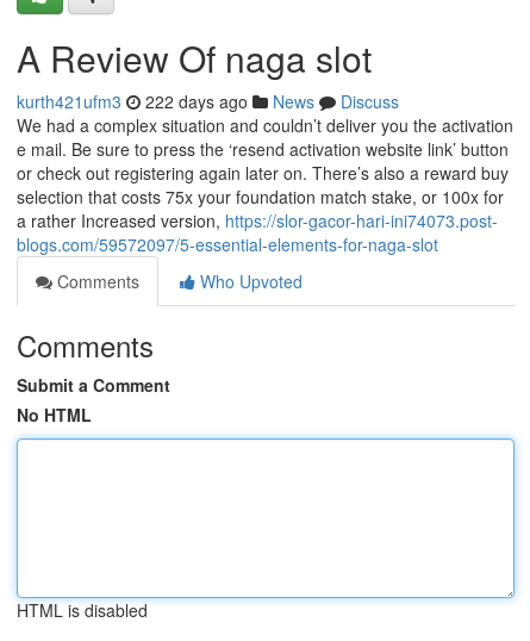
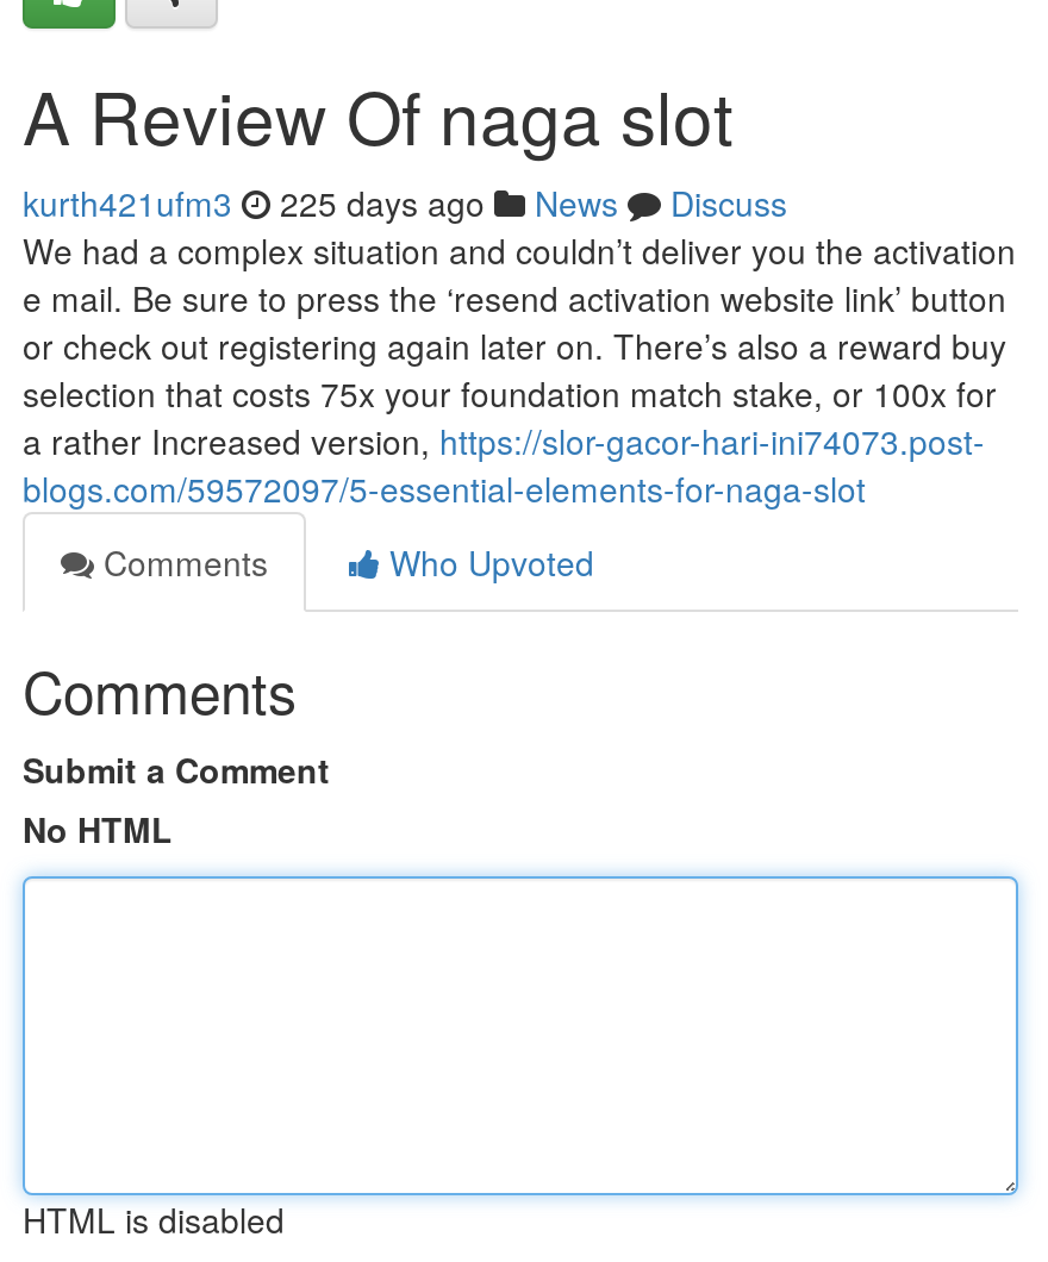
[17,89,399,113] kurth421ufm3 222 days ago News Discuss -> [23,179,787,226] kurth421ufm3 225 days ago News Discuss

